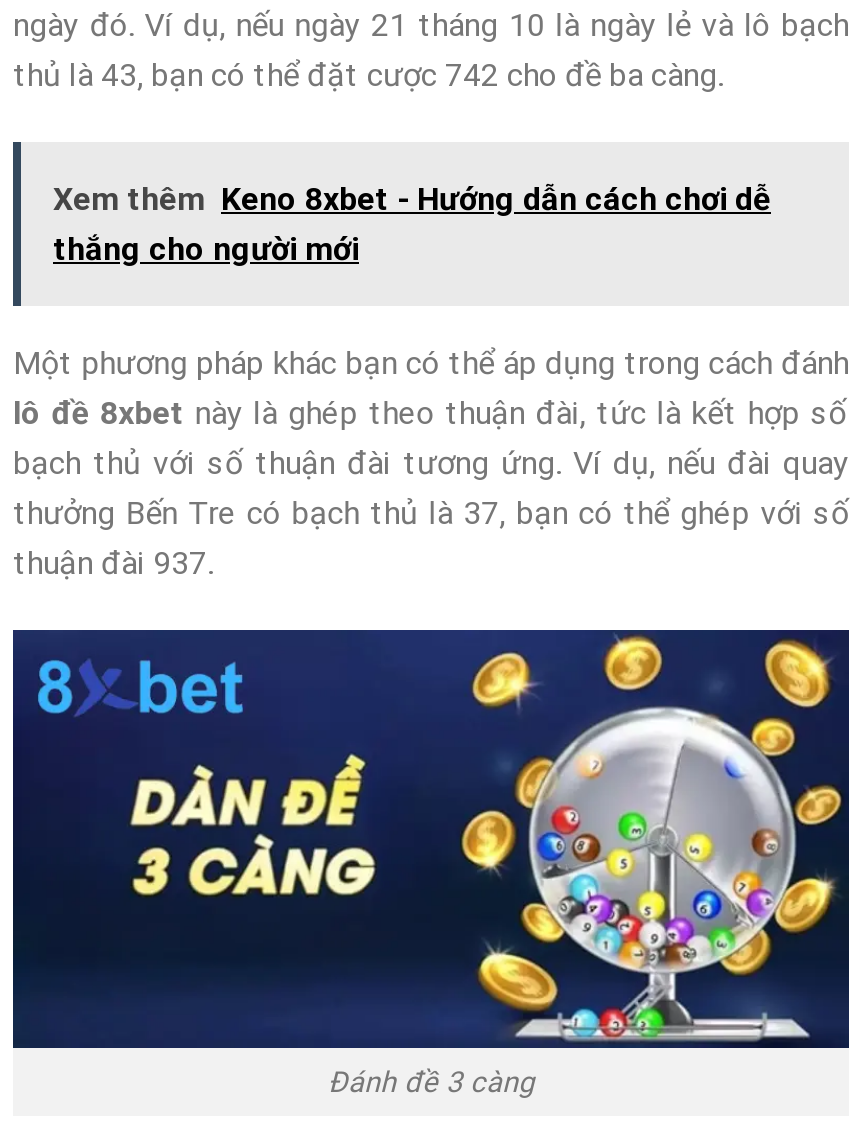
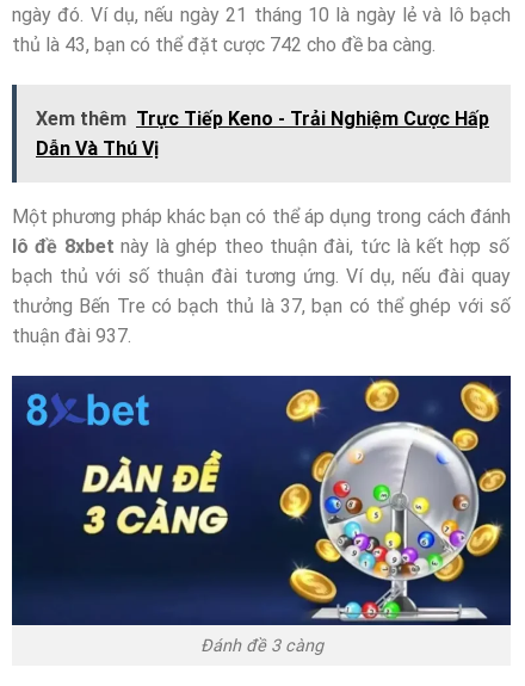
[53,180,771,268] Xem thêm Keno 8xbet - Hướng dẫn cách chơi dễ | thắng cho người mới -> [36,107,489,160] Xem thêm Trực Tiếp Keno - Trải Nghiệm Cược Hấp | Dẫn Và Thú Vị

